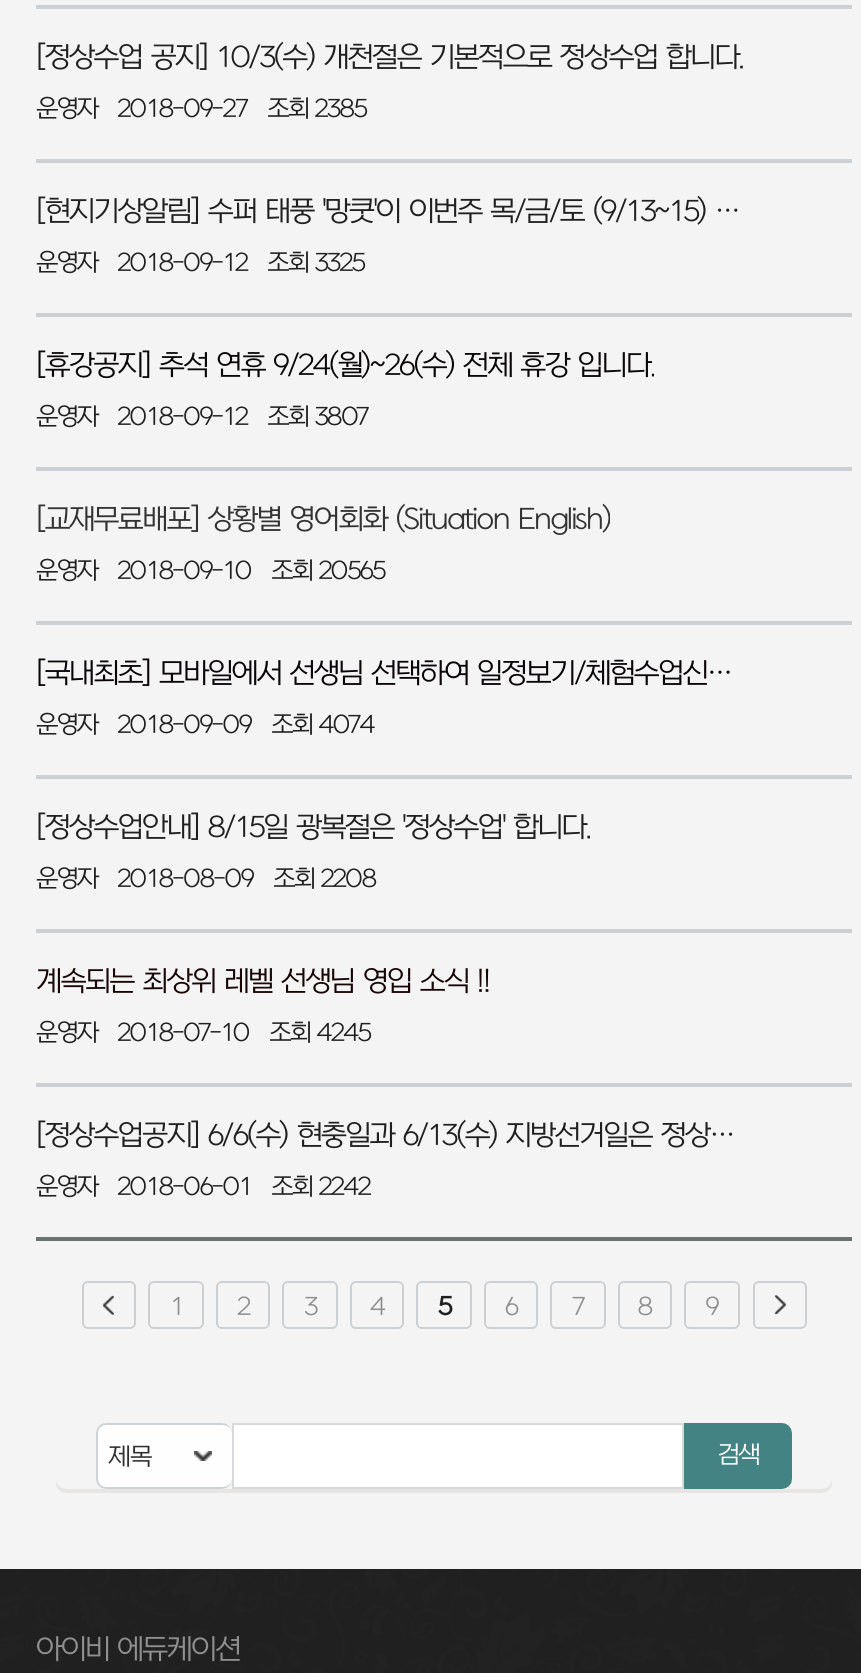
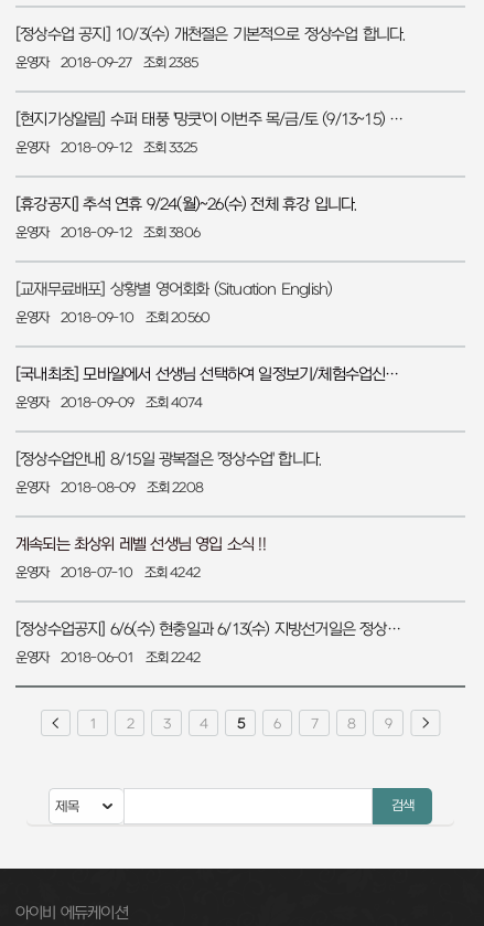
[36,403,368,431] 운영자 2018-09-12 조회 3807 -> [15,225,200,241] 운영자 2018-09-12 조회 3806
[36,557,384,585] 운영자 2018-09-10 조회 20565 -> [15,310,210,326] 운영자 2018-09-10 조회 20560
[36,1019,370,1047] 운영자 2018-07-10 조회 4245 -> [15,565,200,581] 운영자 2018-07-10 조회 4242

